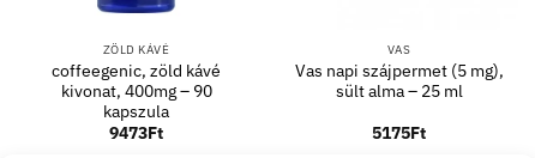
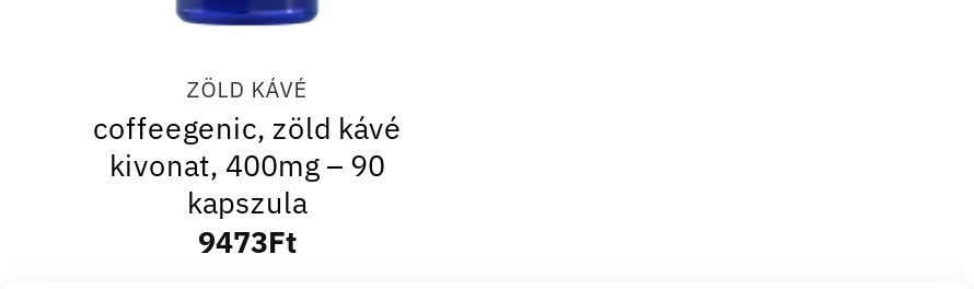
[294,42,503,144] VAS | Vas napi szájpermet (5 mg), | sült alma – 25 ml | 5175Ft -> none

